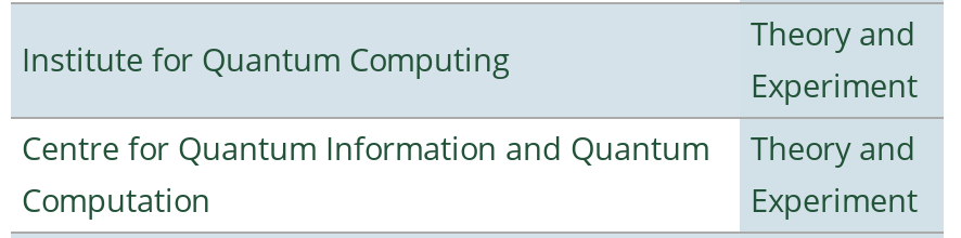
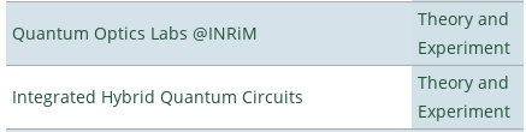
[22,39,510,80] Institute for Quantum Computing -> [12,22,258,44] Quantum Optics Labs @INRiM
[22,128,709,221] Centre for Quantum Information and Quantum | Computation -> [12,85,303,108] Integrated Hybrid Quantum Circuits

